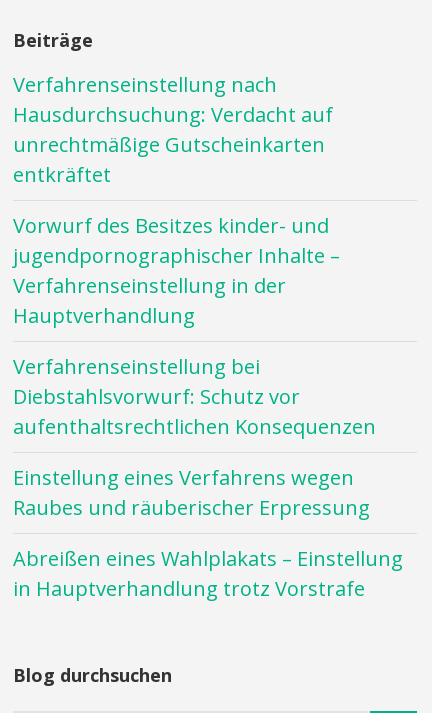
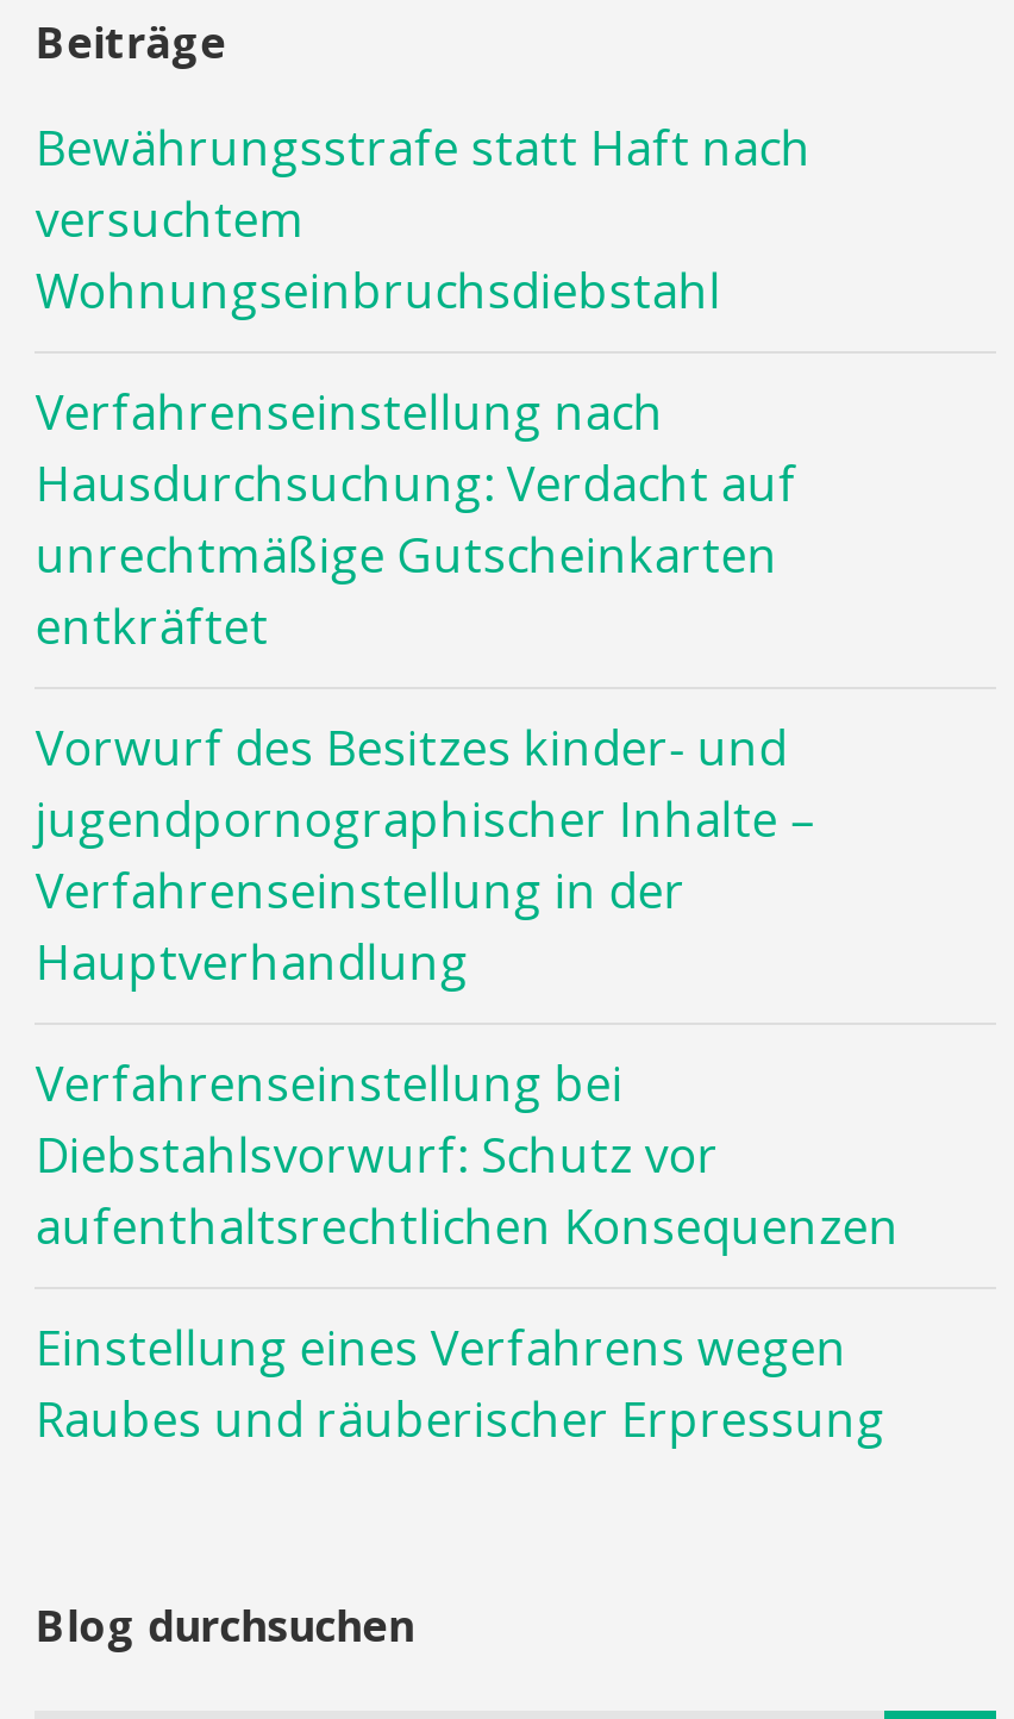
none -> [35,115,811,323] Bewährungsstrafe statt Haft nach | versuchtem | Wohnungseinbruchsdiebstahl
moved [13,71,376,521] -> [35,380,900,1451]: Verfahrenseinstellung nach | Hausdurchsuchung: Verdacht auf | unrechtmäßige Gutscheinkarten | ... | Einstellung eines Verfahrens wegen | Raubes und räuberischer Erpressung
[13,545,403,602] Abreißen eines Wahlplakats – Einstellung | in Hauptverhandlung trotz Vorstrafe -> none

